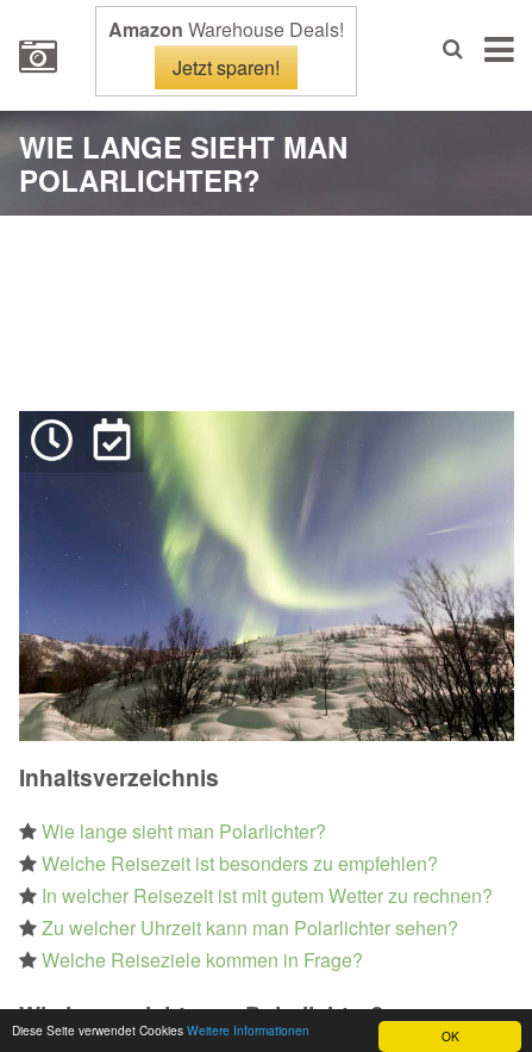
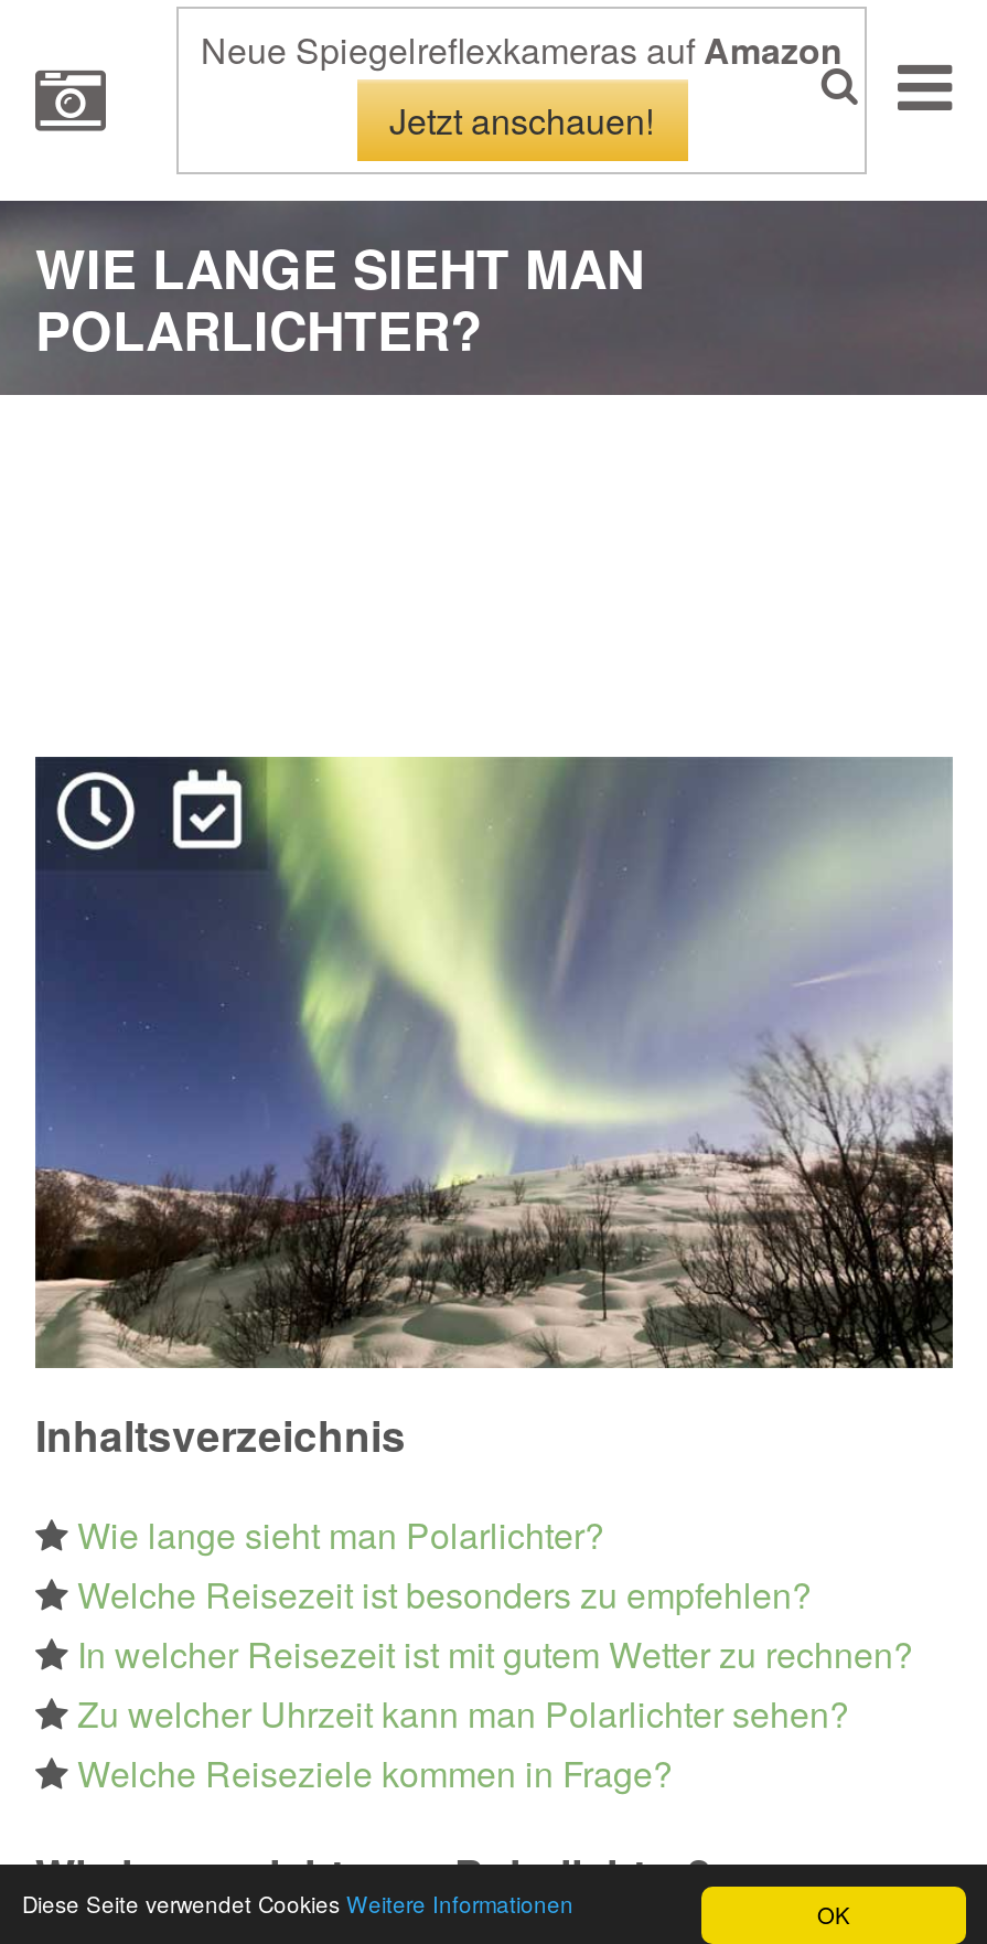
[108,15,344,81] Amazon Warehouse Deals! | Jetzt sparen! -> [201,24,843,146] Neue Spiegelreflexkameras auf Amazon | Jetzt anschauen!

